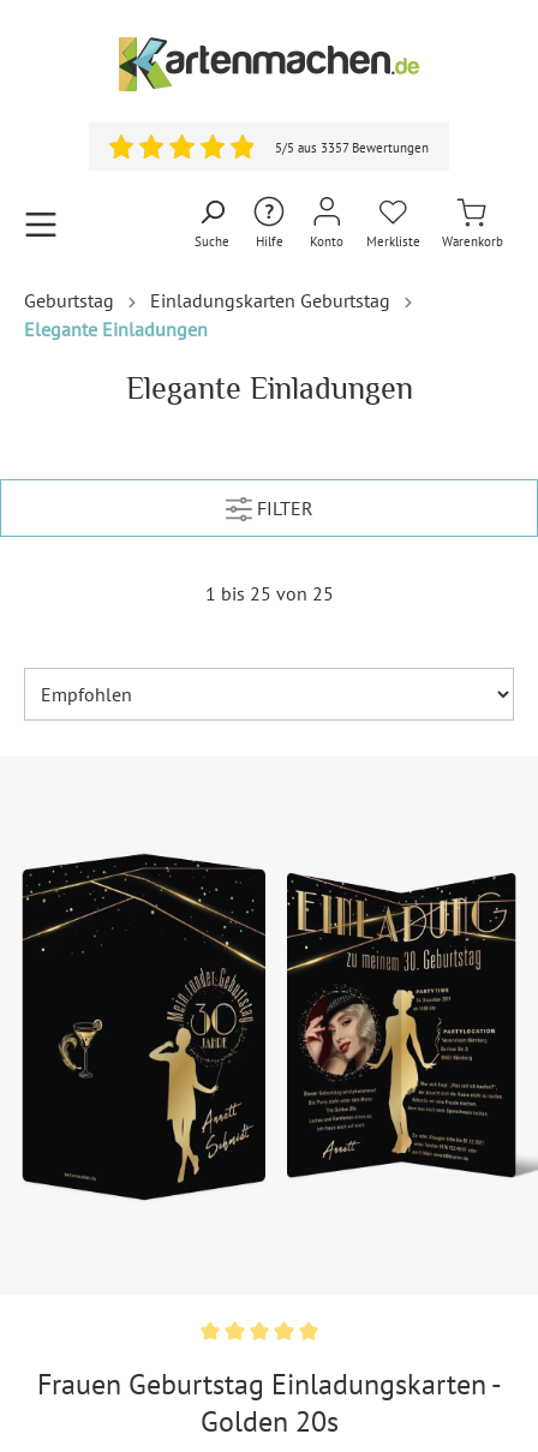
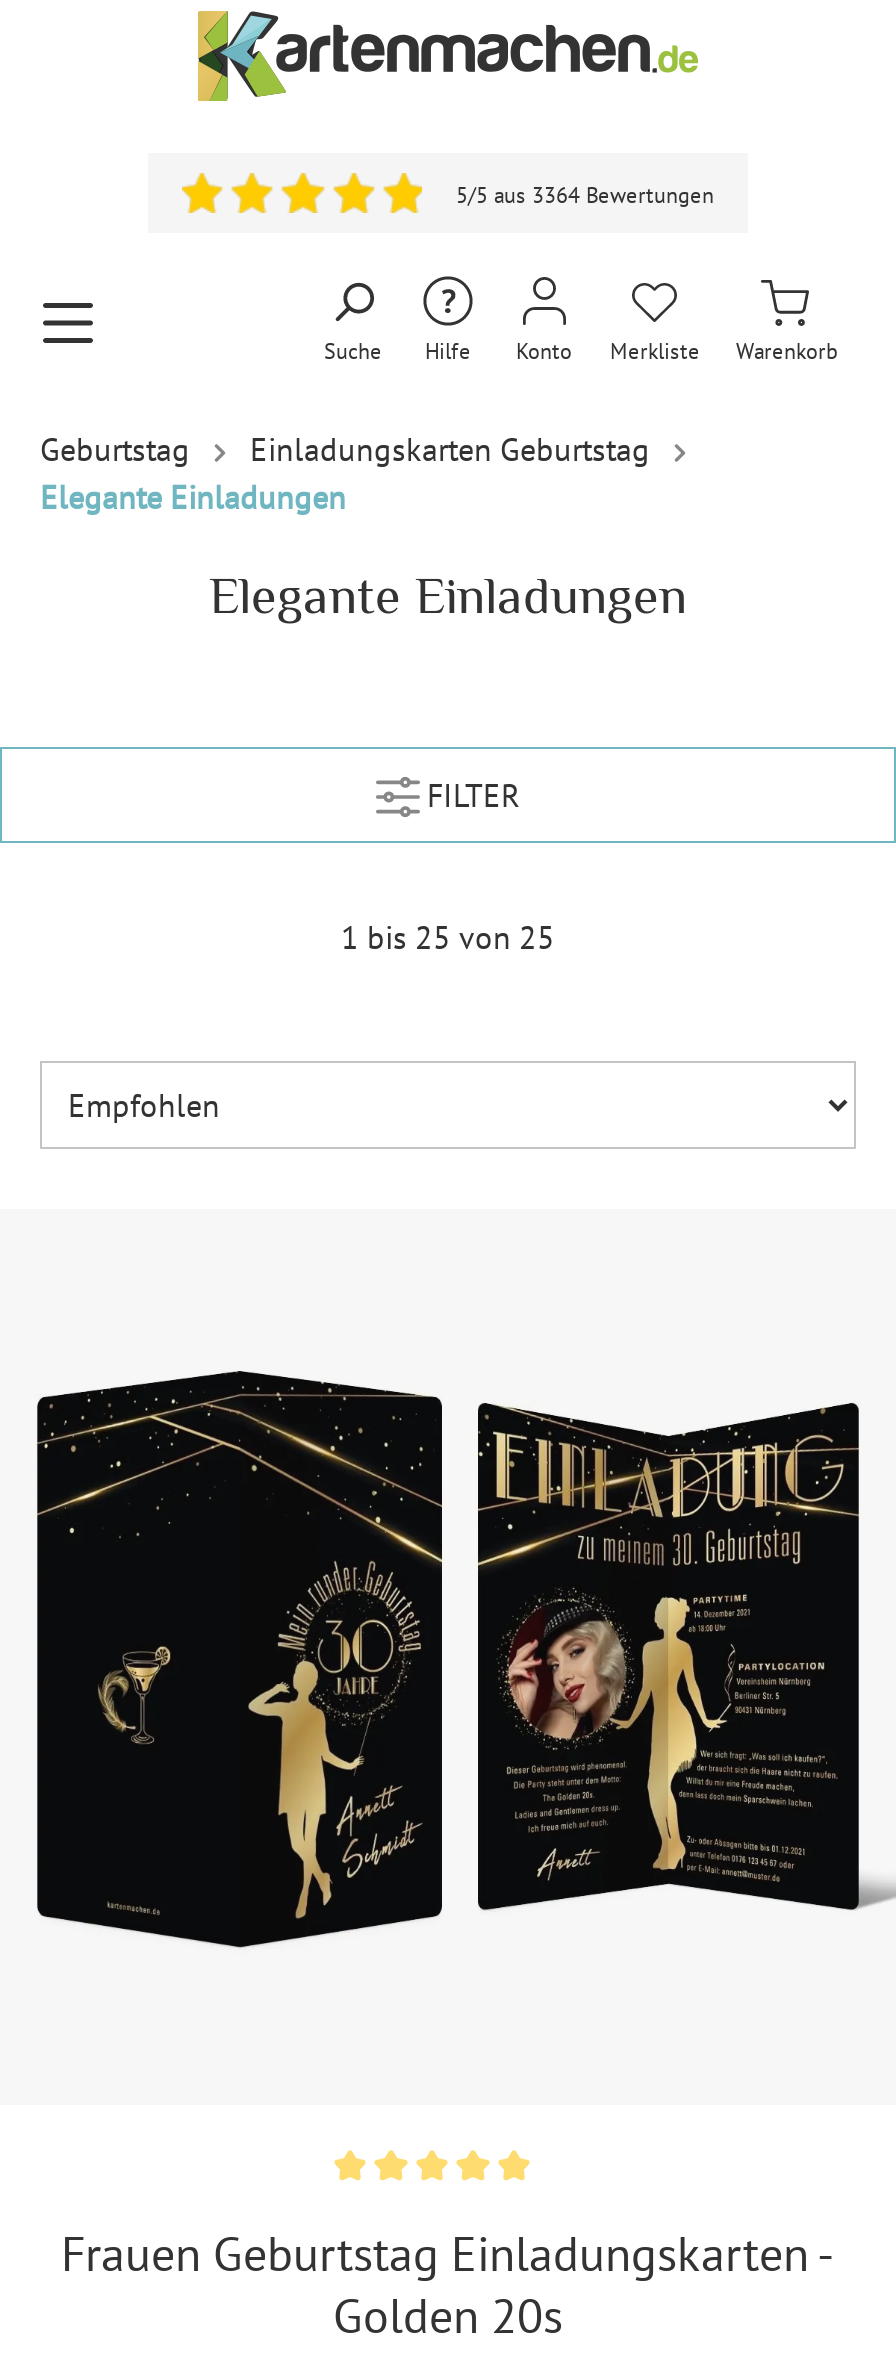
[275,139,428,156] 5/5 aus 3357 Bewertungen -> [456,181,714,209] 5/5 aus 3364 Bewertungen

